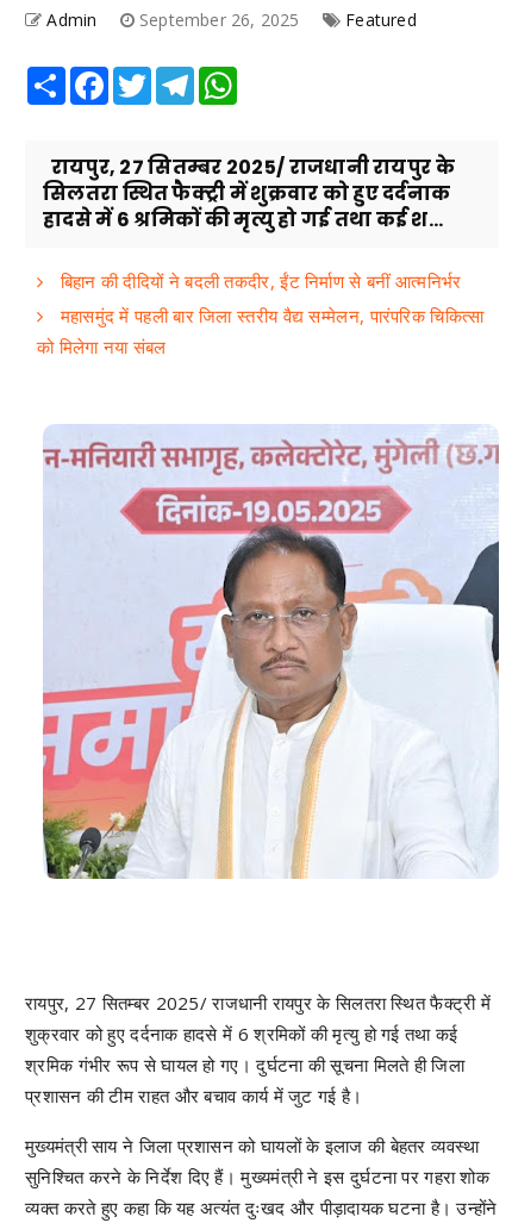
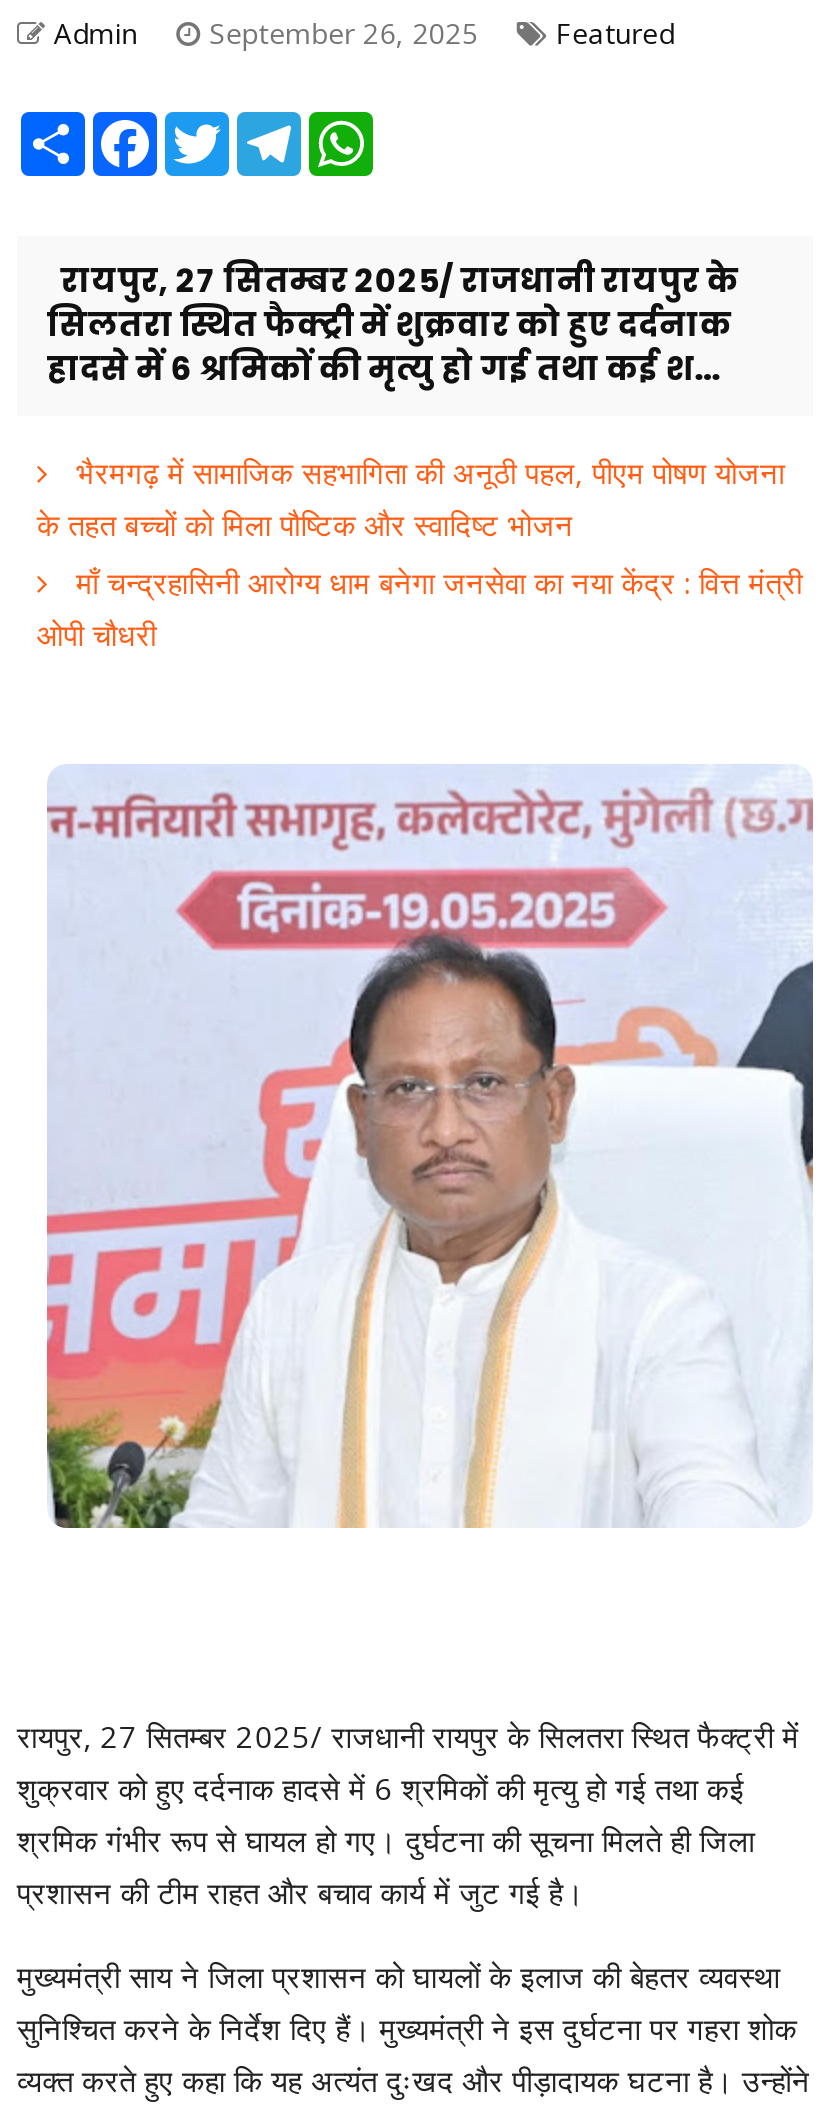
[37,269,484,358] बिहान की दीदियों ने बदली तकदीर, ईंट निर्माण से बनीं आत्मनिर्भर | महासमुंद में पहली बार जिला स्तरीय वैद्य सम्मेलन, पारंपरिक चिकित्सा | को मिलेगा नया संबल -> [37,452,803,654] भैरमगढ़ में सामाजिक सहभागिता की अनूठी पहल, पीएम पोषण योजना | के तहत बच्चों को मिला पौष्टिक और स्वादिष्ट भोजन | माँ चन्द्रहासिनी आरोग्य धाम बनेगा जनसेवा का नया केंद्र : वित्त मंत्री | ओपी चौधरी

